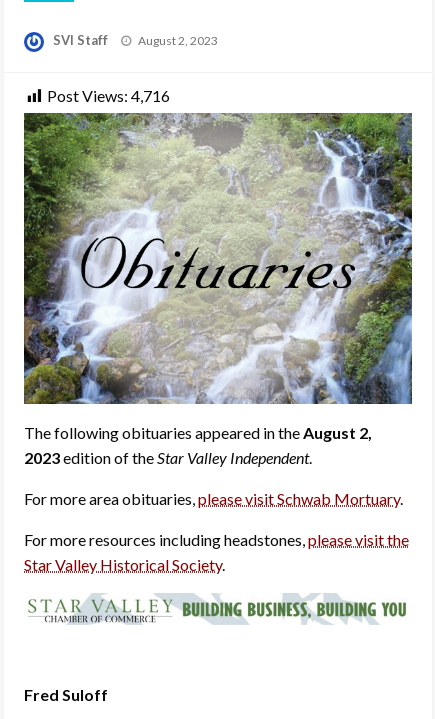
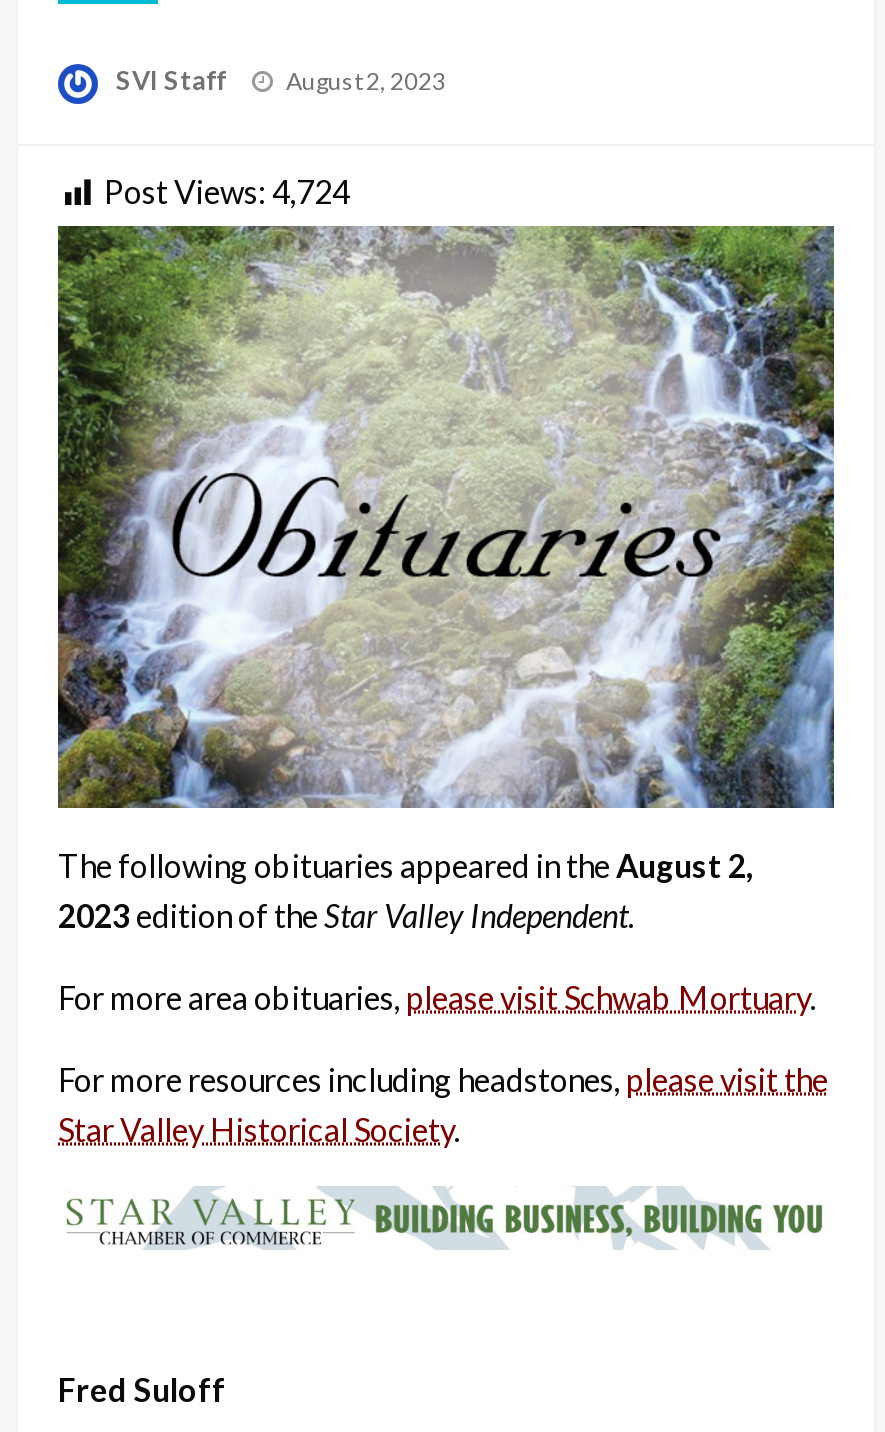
[47,86,170,105] Post Views: 4,716 -> [104,172,350,210] Post Views: 4,724

